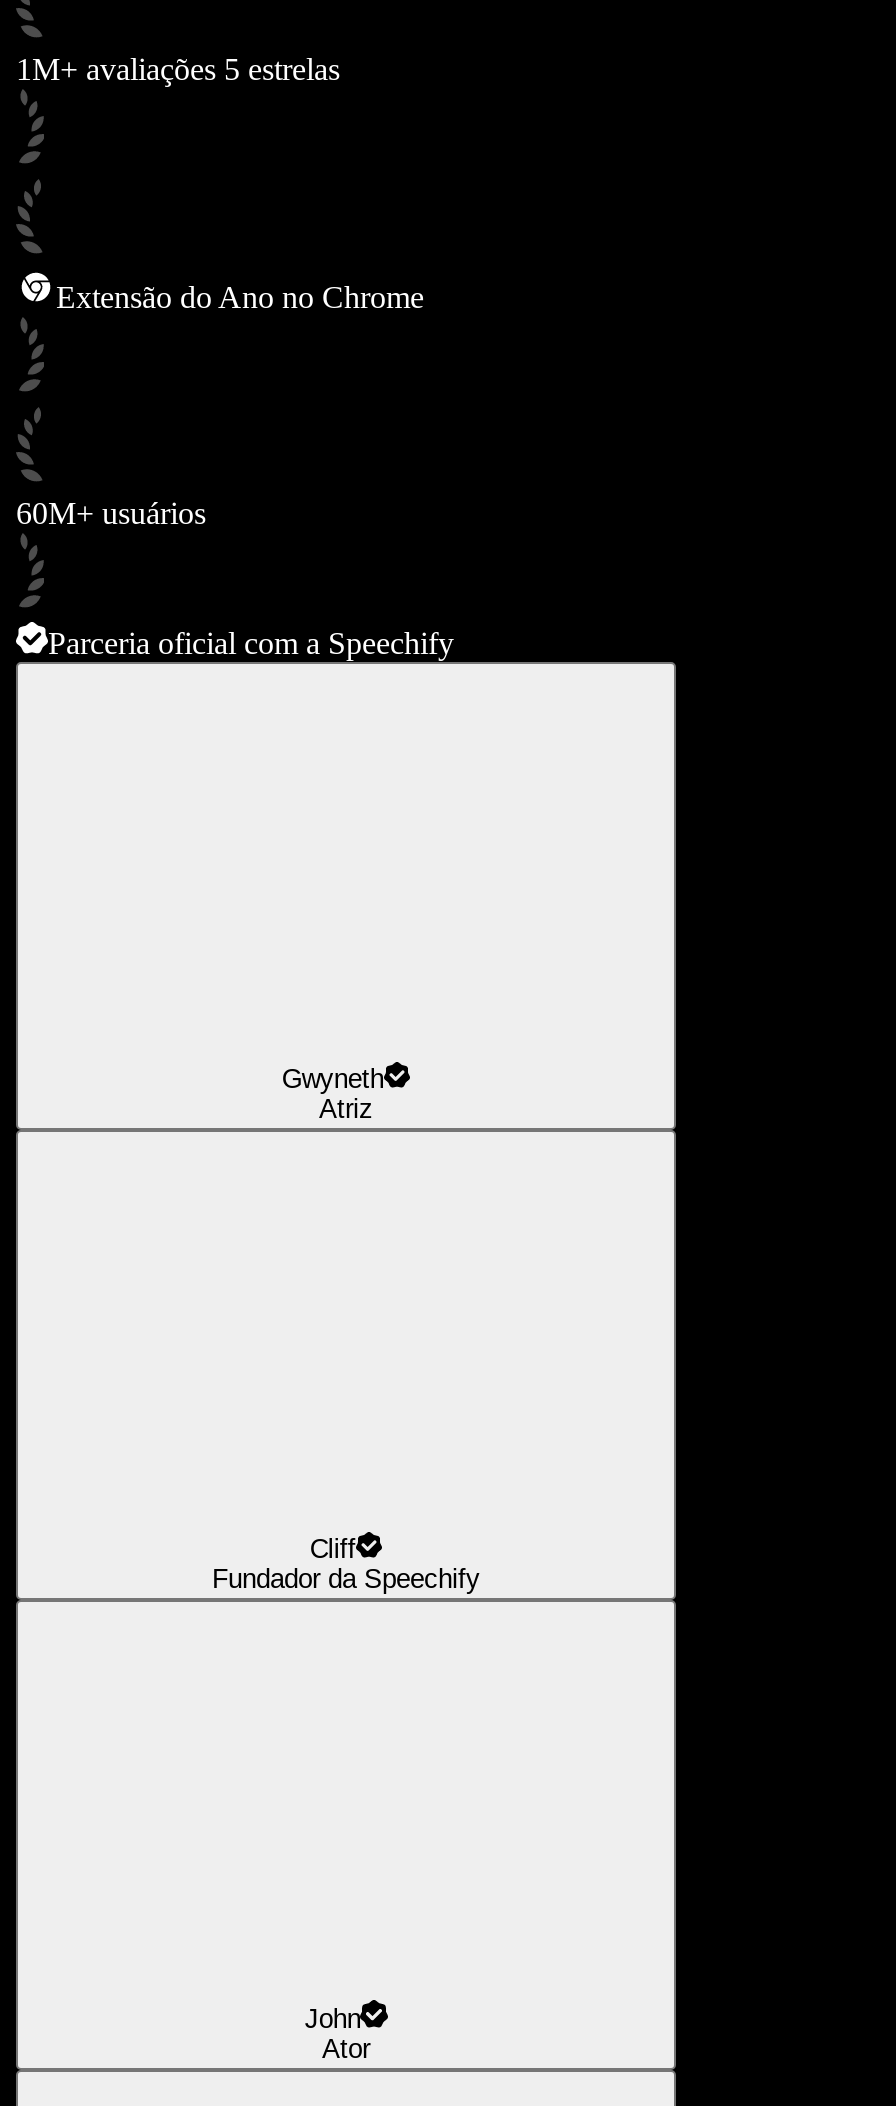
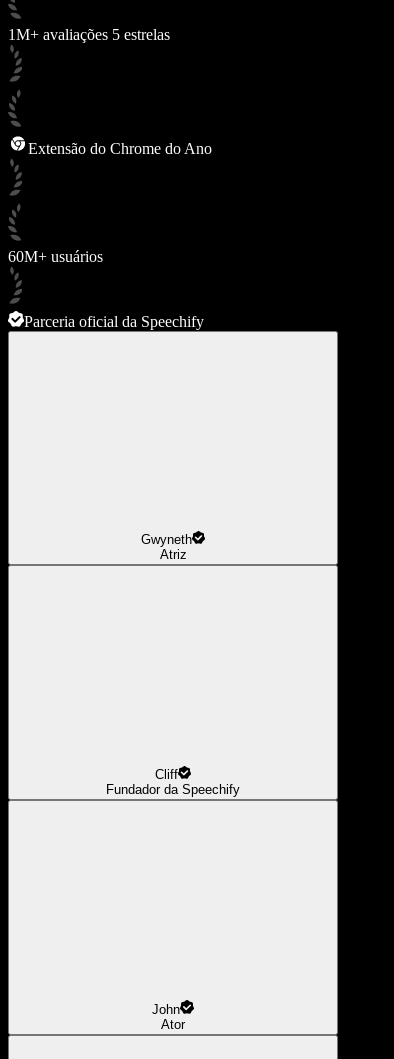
[56,280,424,314] Extensão do Ano no Chrome -> [28,140,212,157] Extensão do Chrome do Ano
[48,626,454,660] Parceria oficial com a Speechify -> [24,313,204,330] Parceria oficial da Speechify

